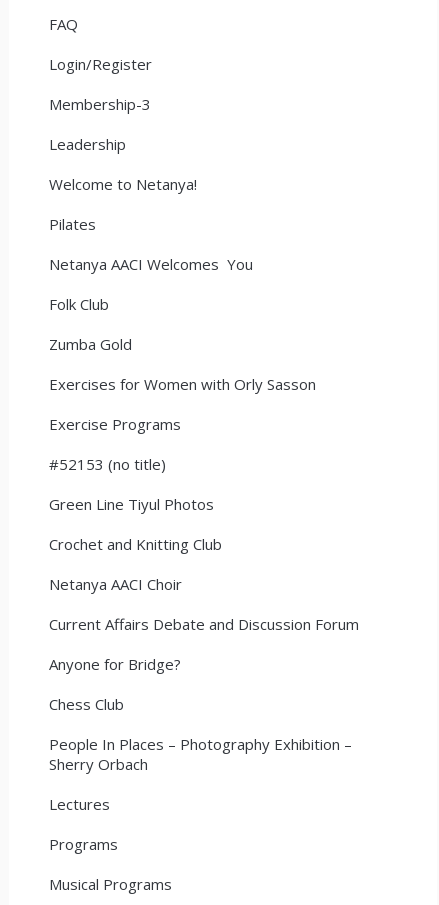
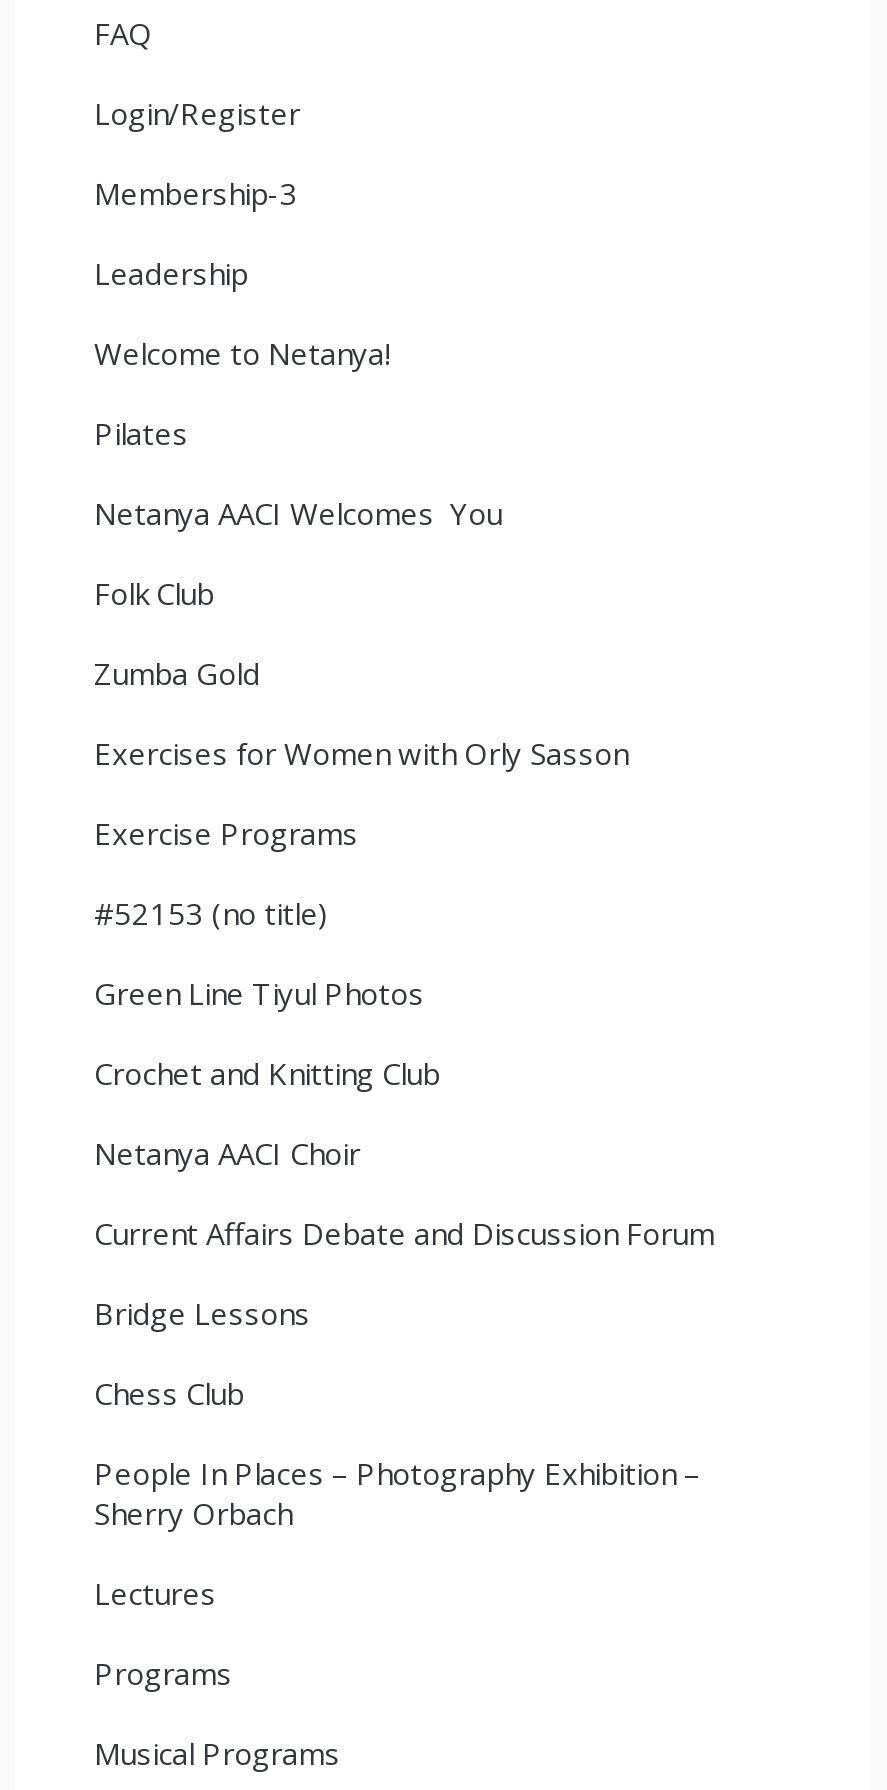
[49,654,181,674] Anyone for Bridge? -> [94,1293,310,1333] Bridge Lessons

